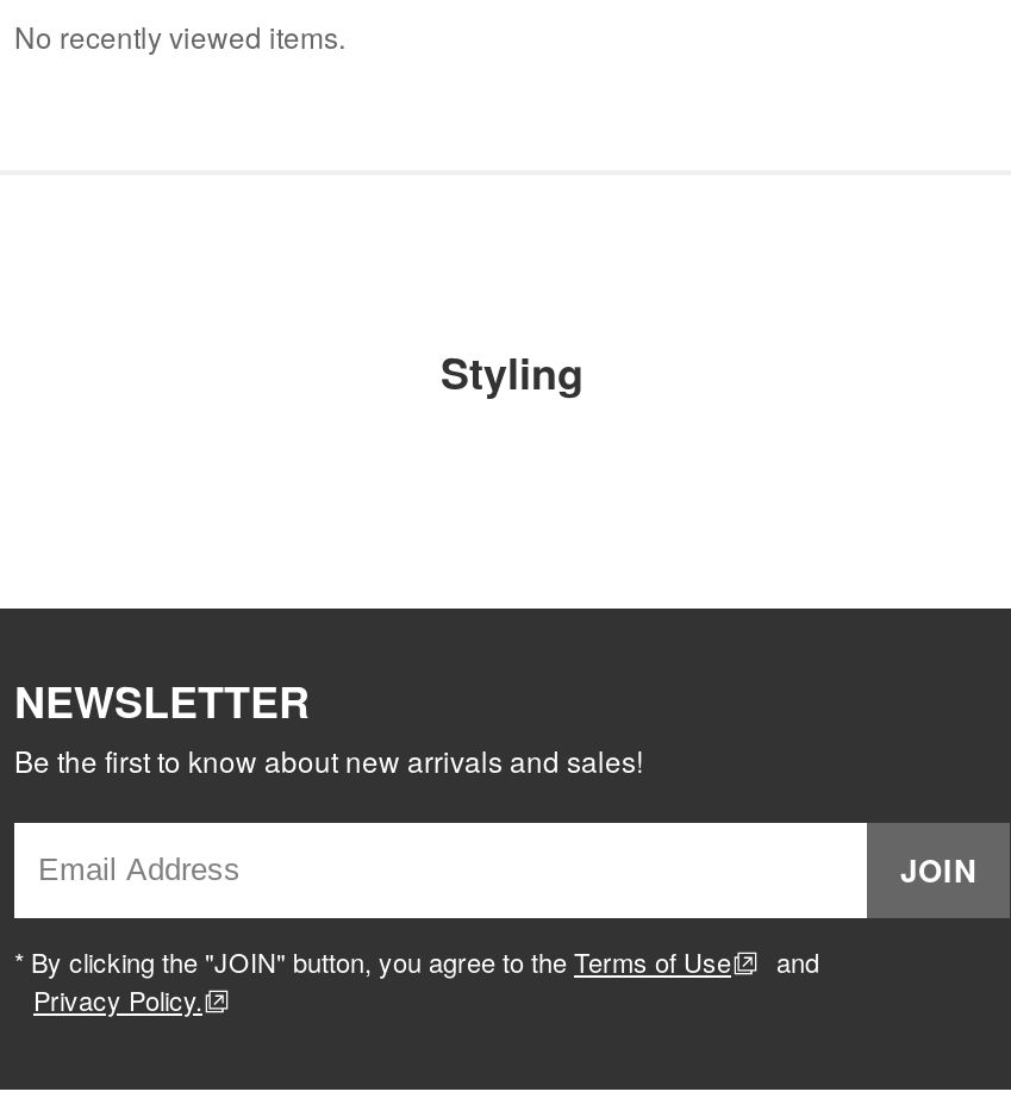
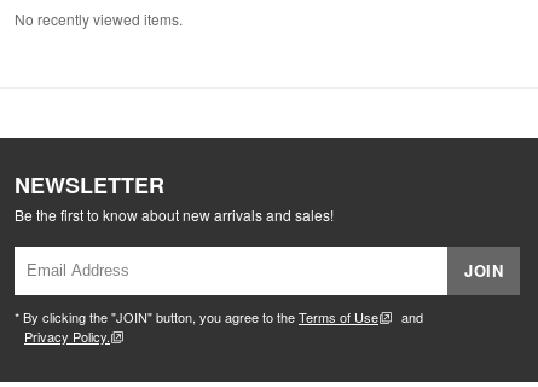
[441,341,583,403] Styling -> none

